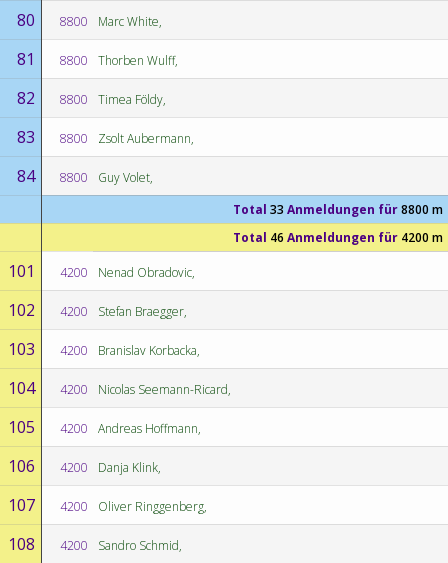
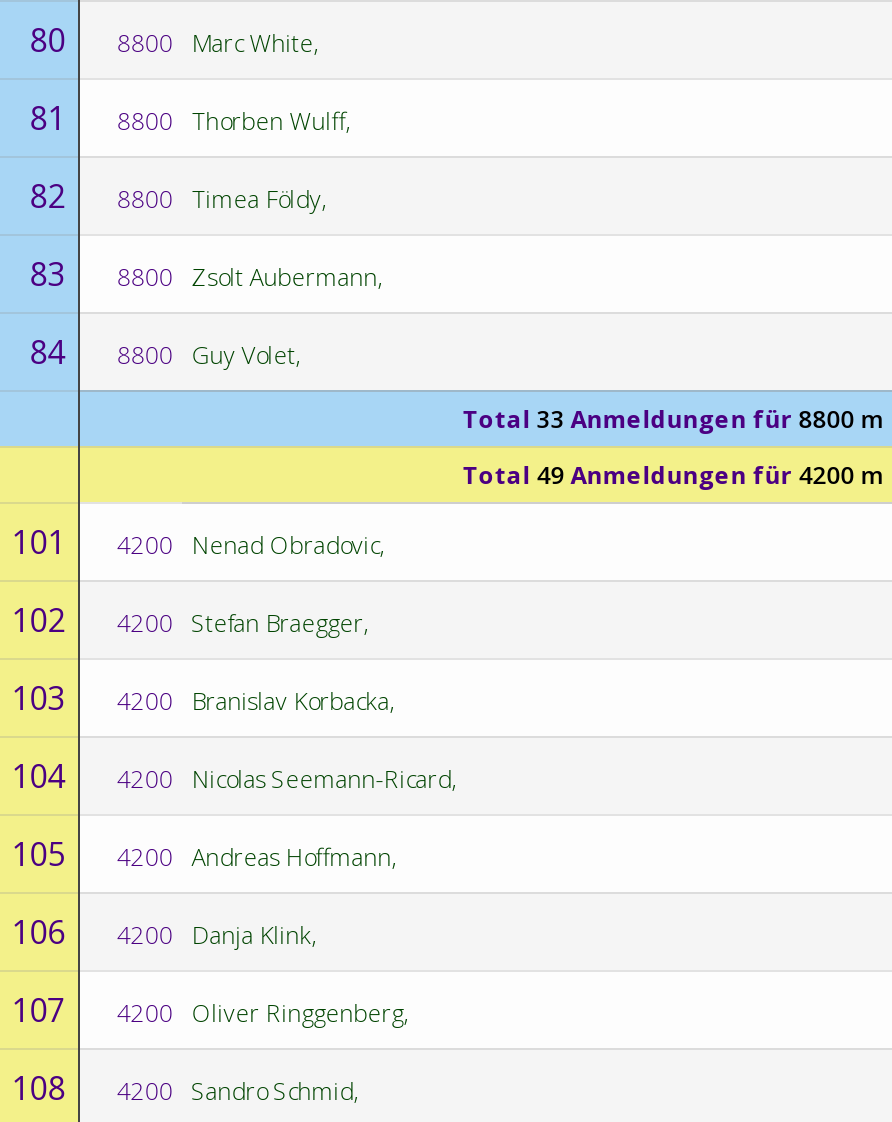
[233,229,443,246] Total 46 Anmeldungen für 4200 m -> [462,458,882,492] Total 49 Anmeldungen für 4200 m

